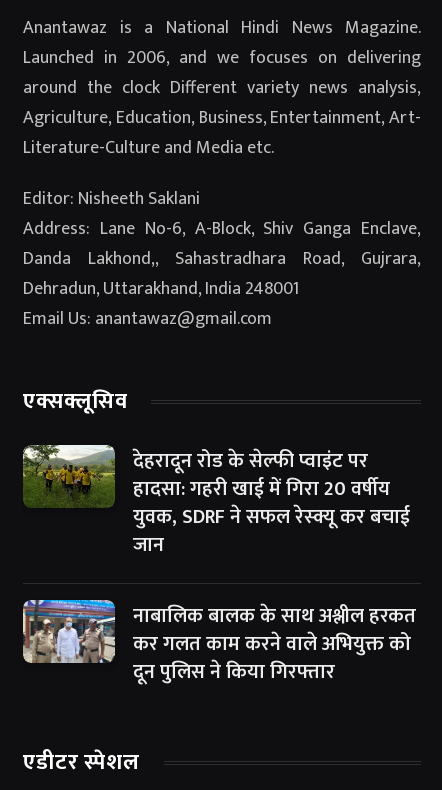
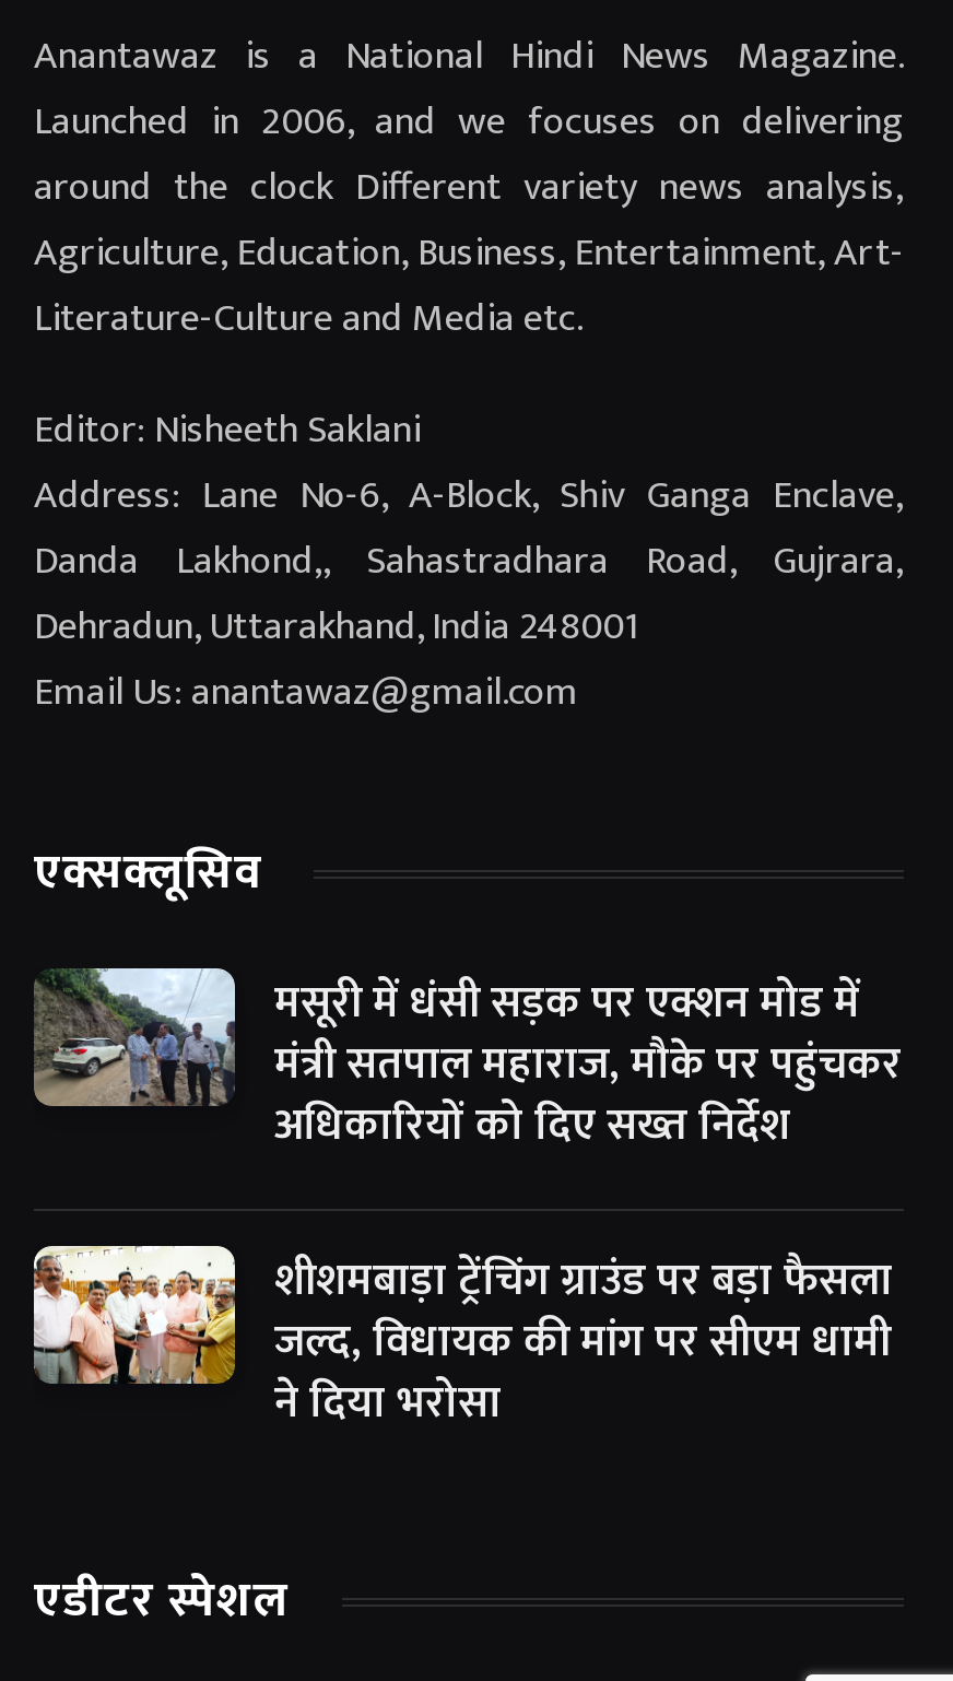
[23,444,410,562] [image] | देहरादून रोड के सेल्फी प्वाइंट पर | हादसा: गहरी खाई में गिरा 20 वर्षीय | युवक, SDRF ने सफल रेस्क्यू कर बचाई | जान -> [32,965,902,1162] [image] | मसूरी में धंसी सड़क पर एक्शन मोड में | मंत्री सतपाल महाराज, मौके पर पहुंचकर | अधिकारियों को दिए सख्त निर्देश
[22,599,416,689] [image] | नाबालिक बालक के साथ अश्लील हरकत | कर गलत काम करने वाले अभियुक्त को | दून पुलिस ने किया गिरफ्तार -> [32,1243,893,1440] [image] | शीशमबाड़ा ट्रेंचिंग ग्राउंड पर बड़ा फैसला | जल्द, विधायक की मांग पर सीएम धामी | ने दिया भरोसा

